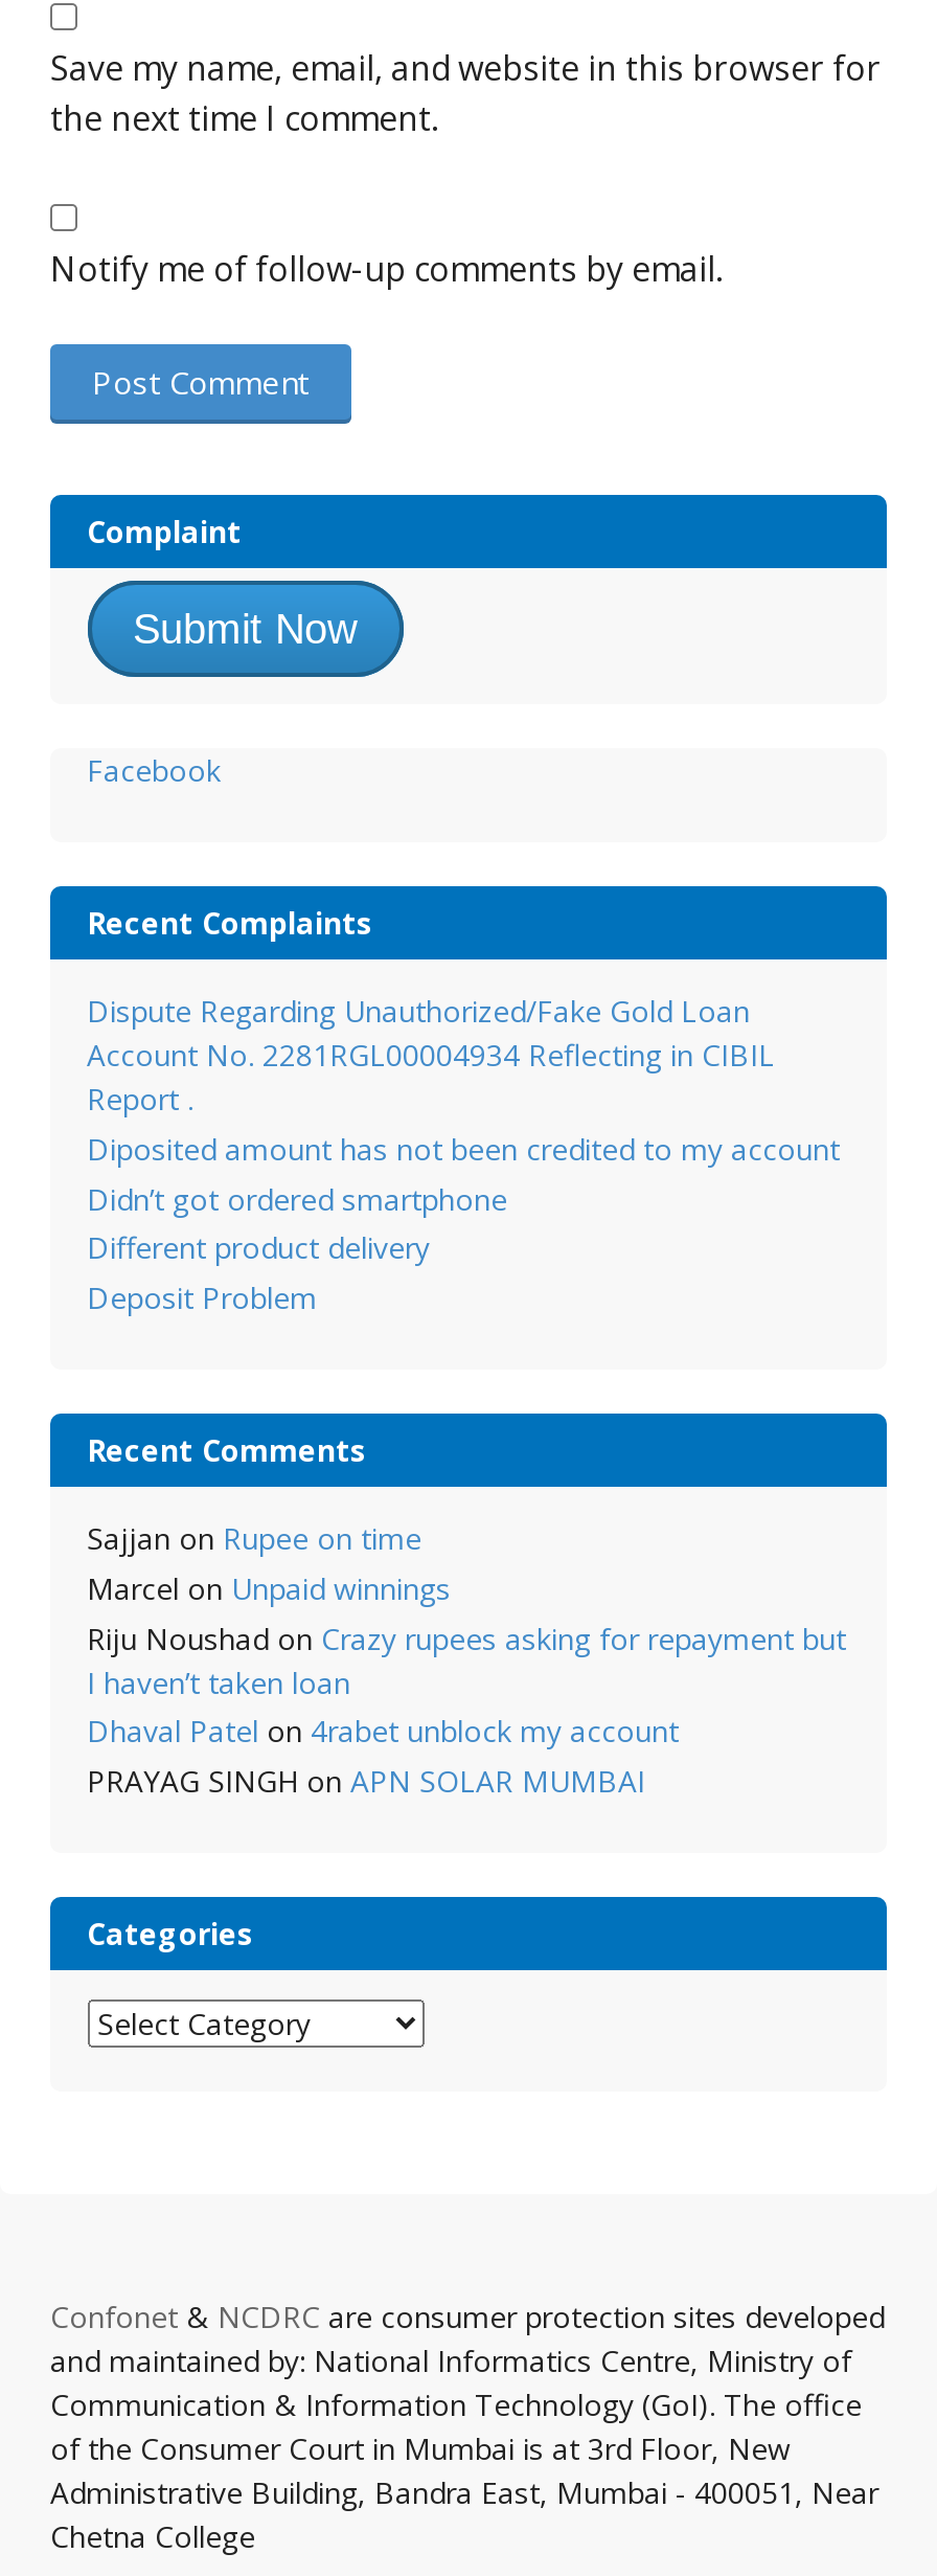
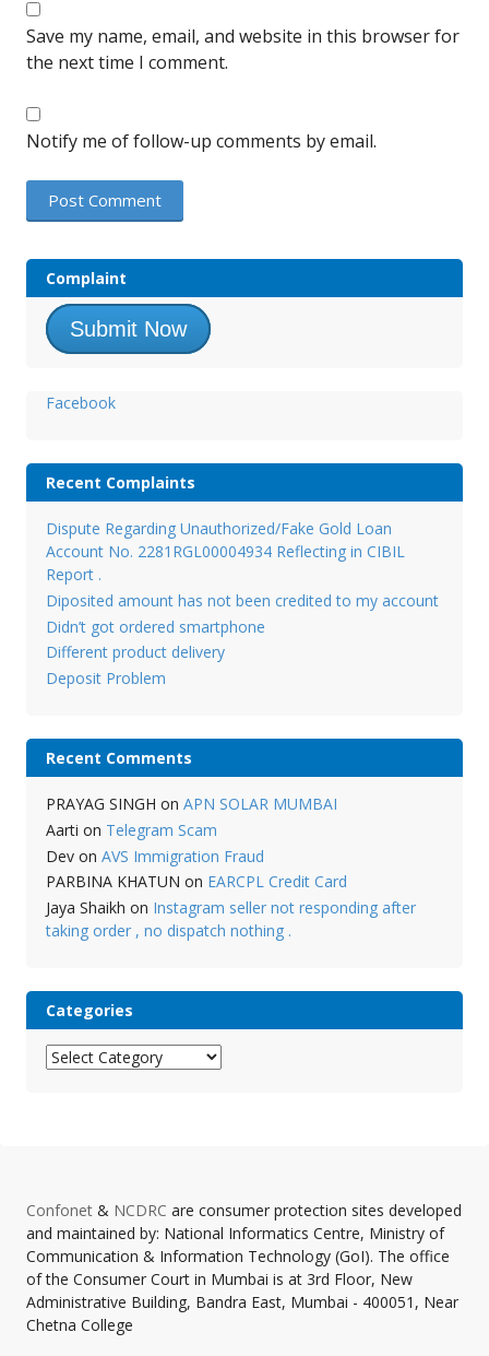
[87,1518,846,1751] Sajjan on Rupee on time | Marcel on Unpaid winnings | Riju Noushad on Crazy rupees asking for repayment but | I haven’t taken loan | Dhaval Patel on 4rabet unblock my account -> none
moved [87,1761,645,1801] -> [45,793,337,814]: PRAYAG SINGH on APN SOLAR MUMBAI
none -> [45,819,415,941] Aarti on Telegram Scam | Dev on AVS Immigration Fraud | PARBINA KHATUN on EARCPL Credit Card | Jaya Shaikh on Instagram seller not responding after | taking order , no dispatch nothing .

